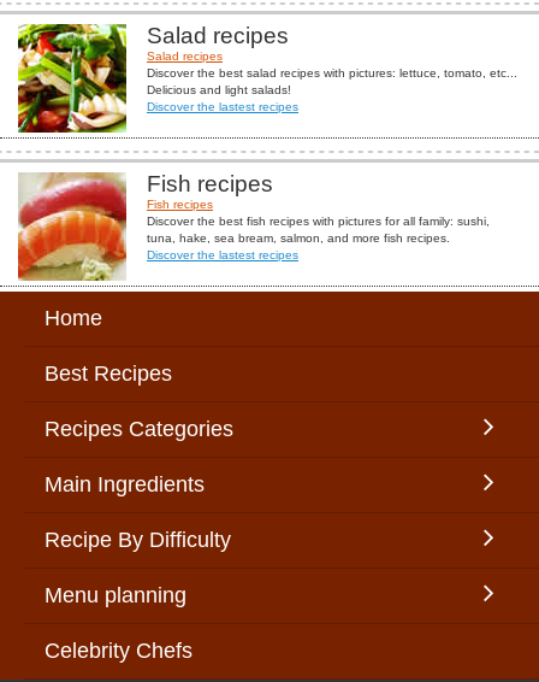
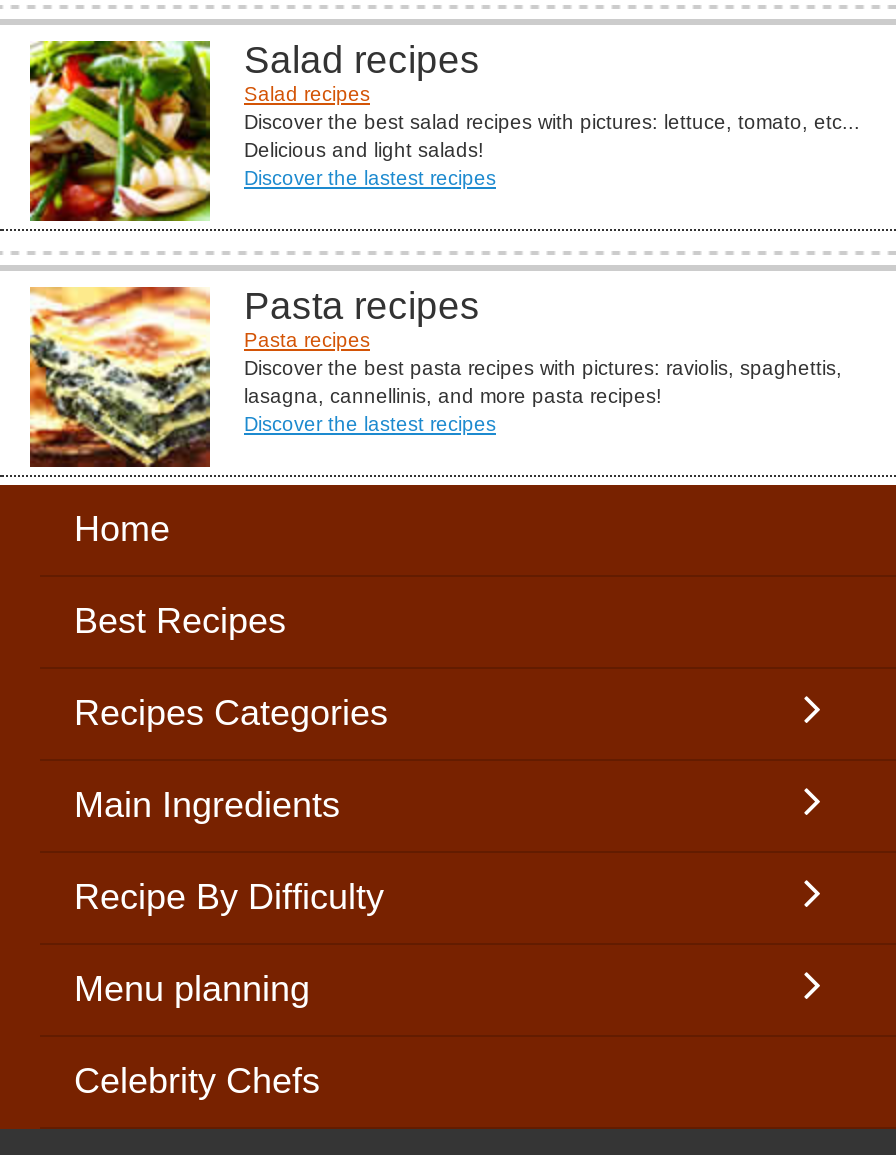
[17,171,490,282] [image] | Fish recipes | Fish recipes | Discover the best fish recipes with pictures for all family: sushi, | tuna, hake, sea bream, salmon, and more fish recipes. -> [28,284,842,469] [image] | Pasta recipes | Pasta recipes | Discover the best pasta recipes with pictures: raviolis, spaghettis, | lasagna, cannellinis, and more pasta recipes!

